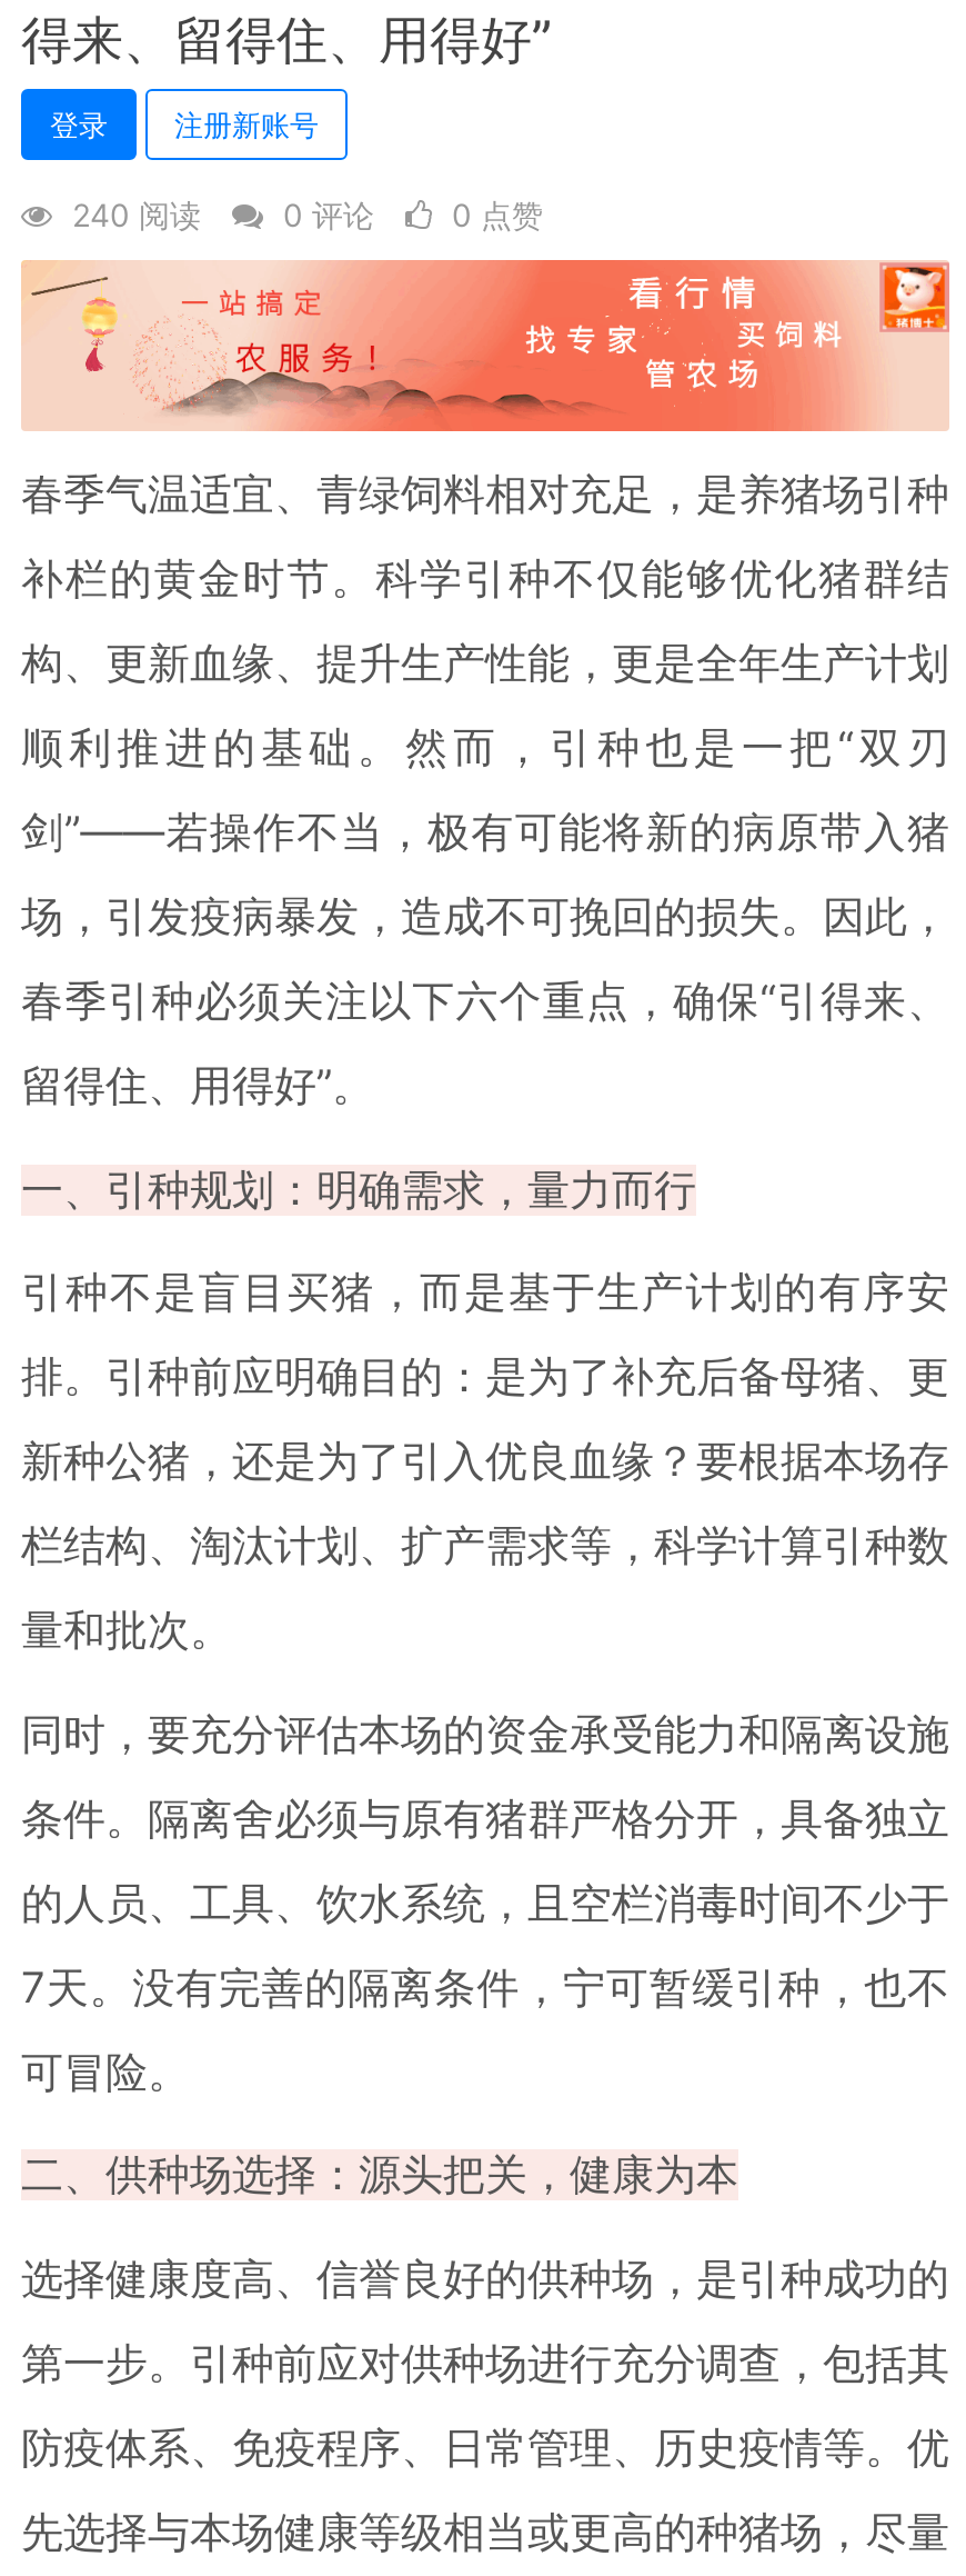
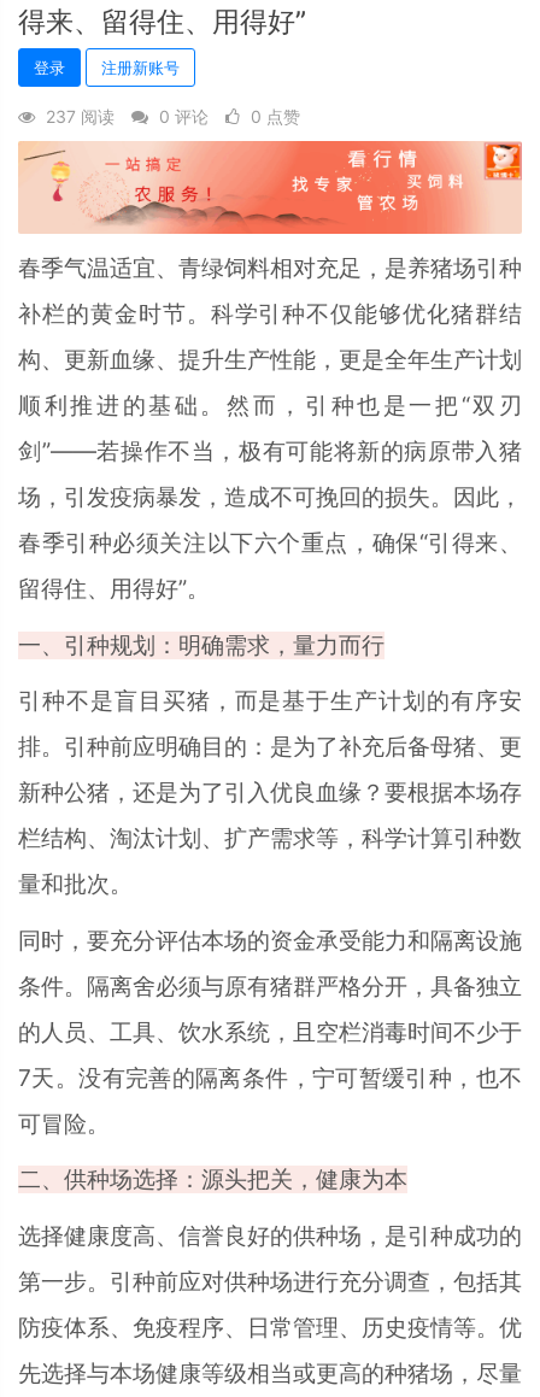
[63,196,543,233] 240 阅读 0 评论 0 点赞 -> [41,106,300,127] 237 阅读 0 评论 0 点赞

